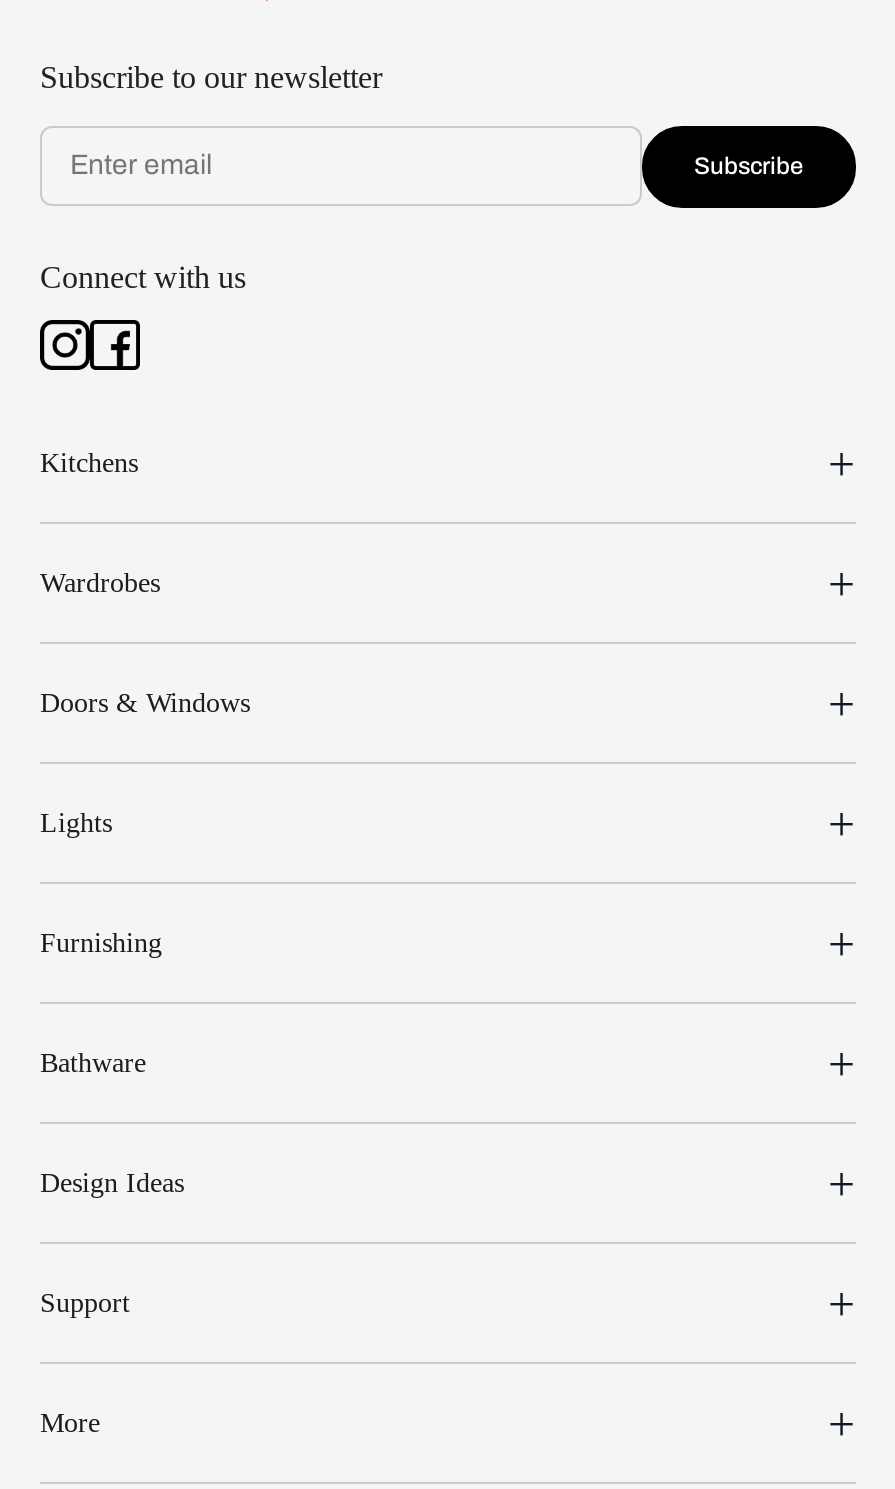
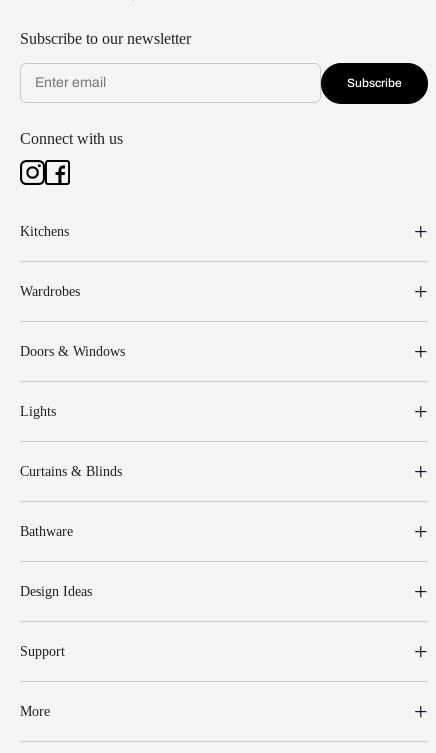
[40,928,162,958] Furnishing -> [20,464,122,479] Curtains & Blinds

